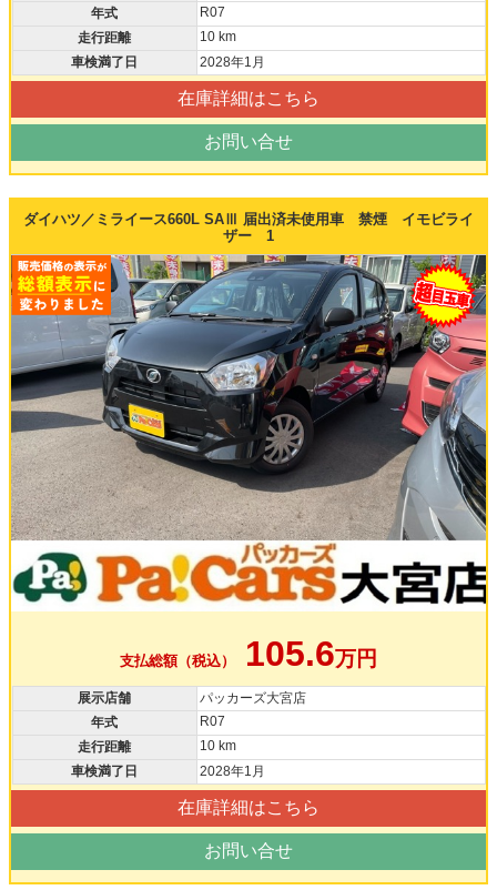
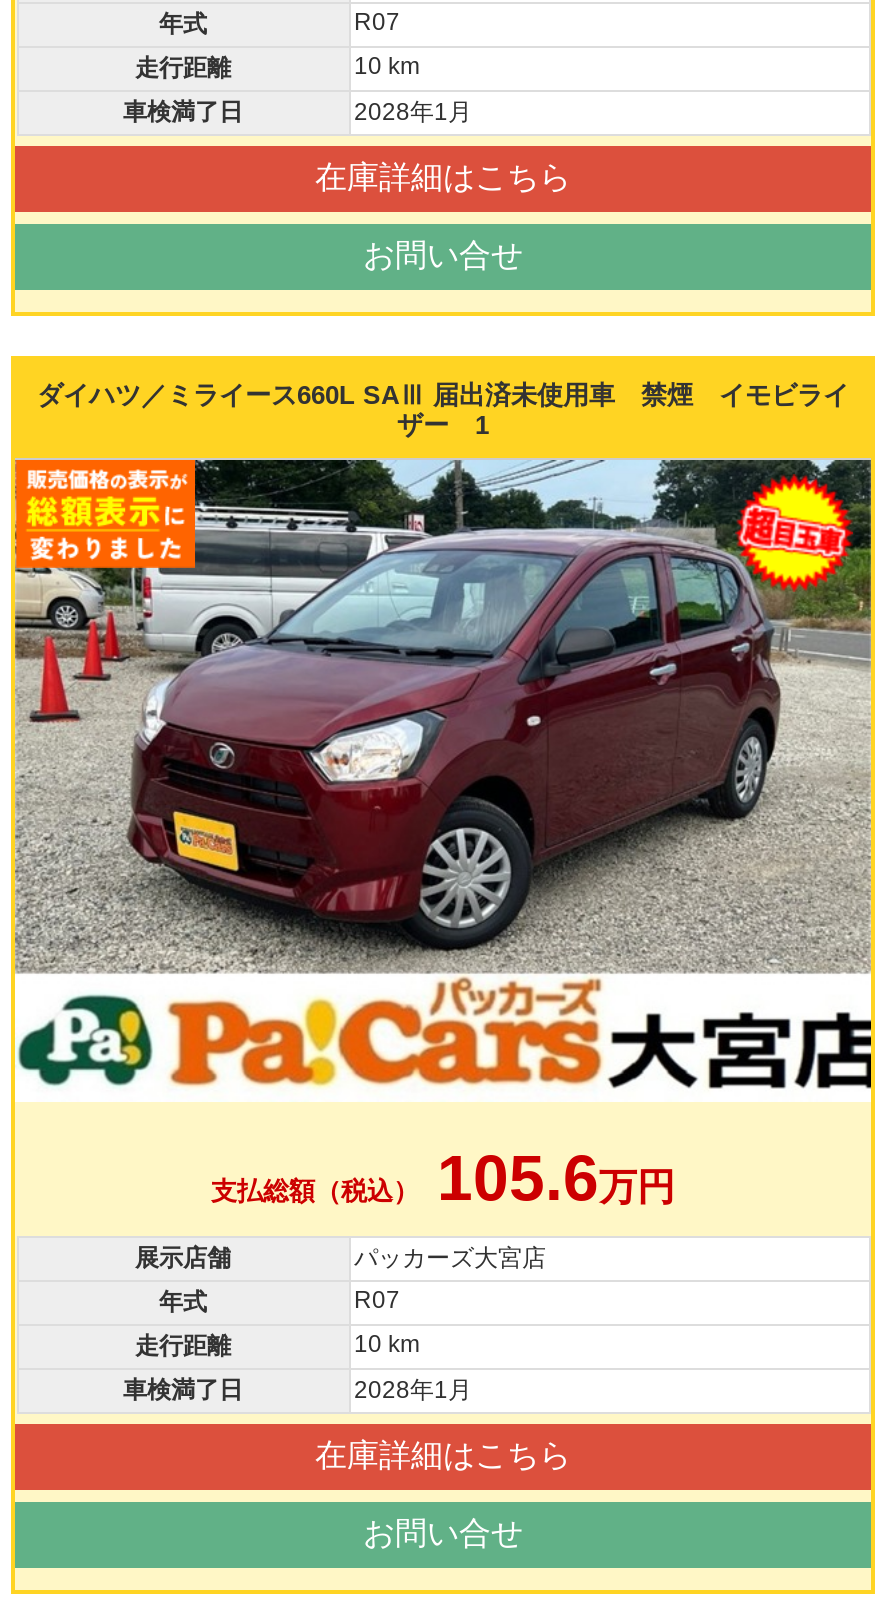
[10,254,487,540] [image] -> [15,458,873,972] [image]

